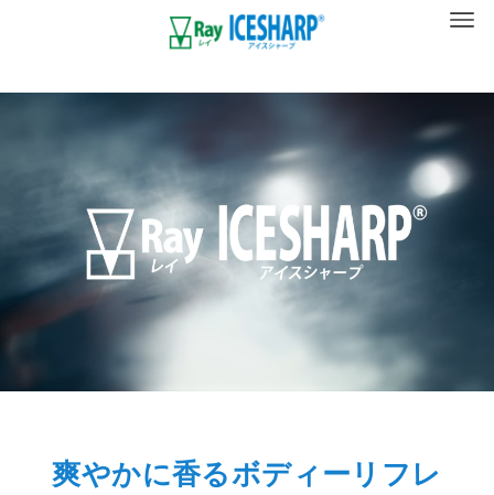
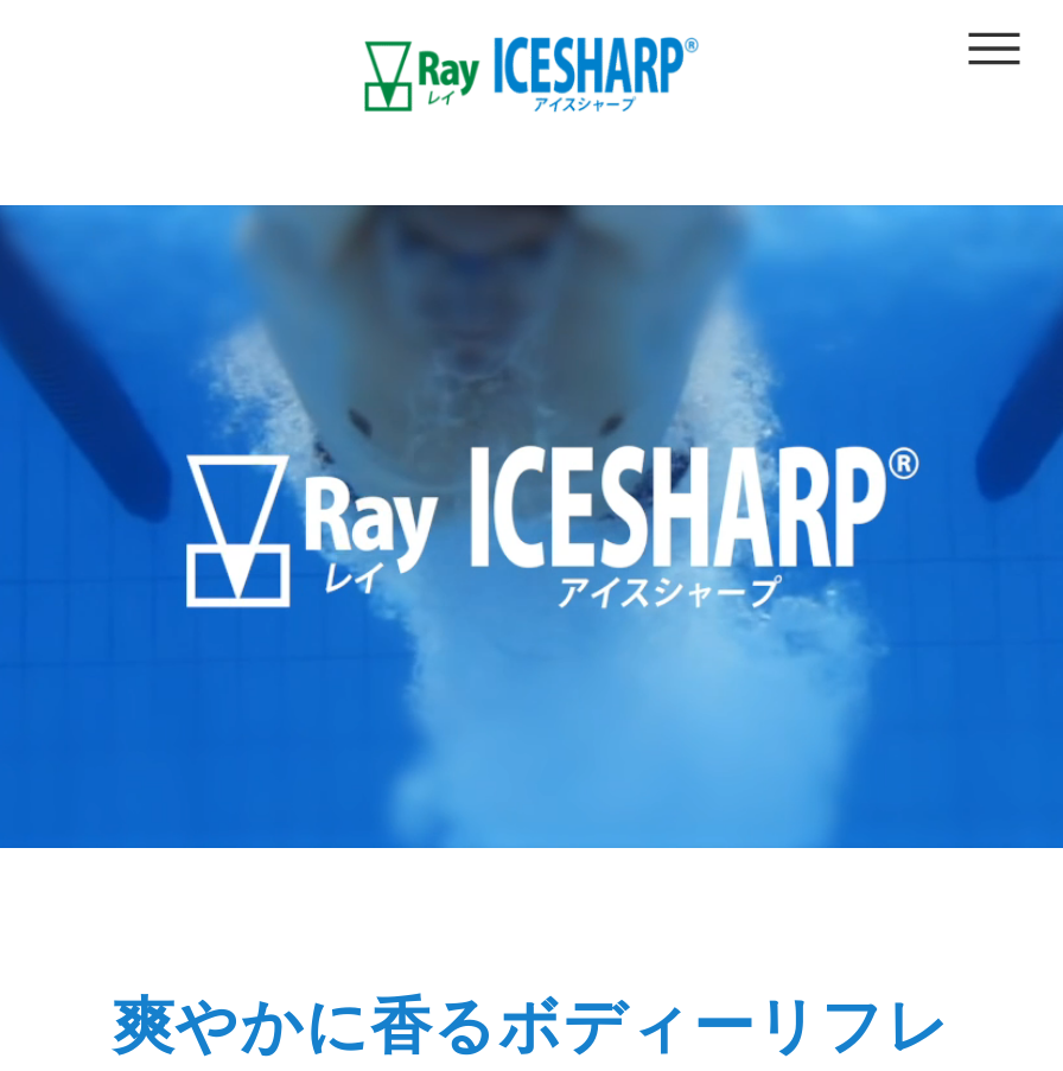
[3,92,491,392] [image] -> [7,203,1056,850] [image]

